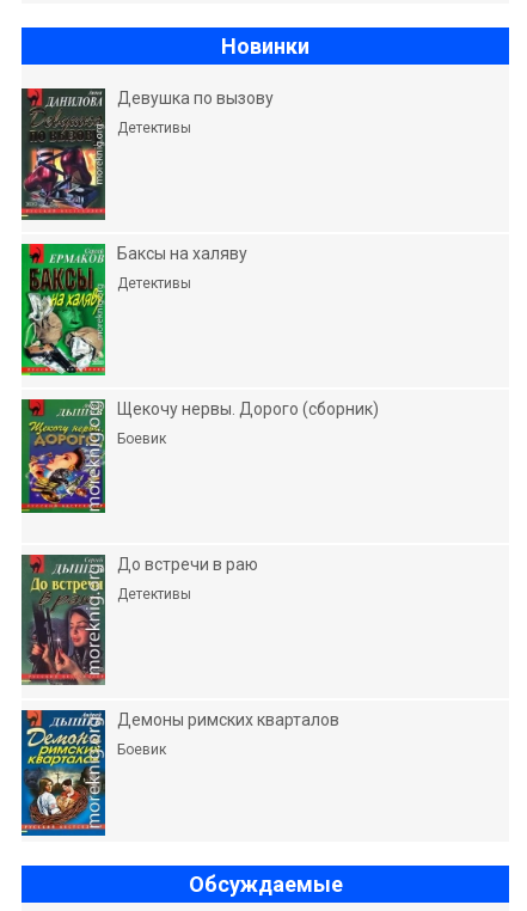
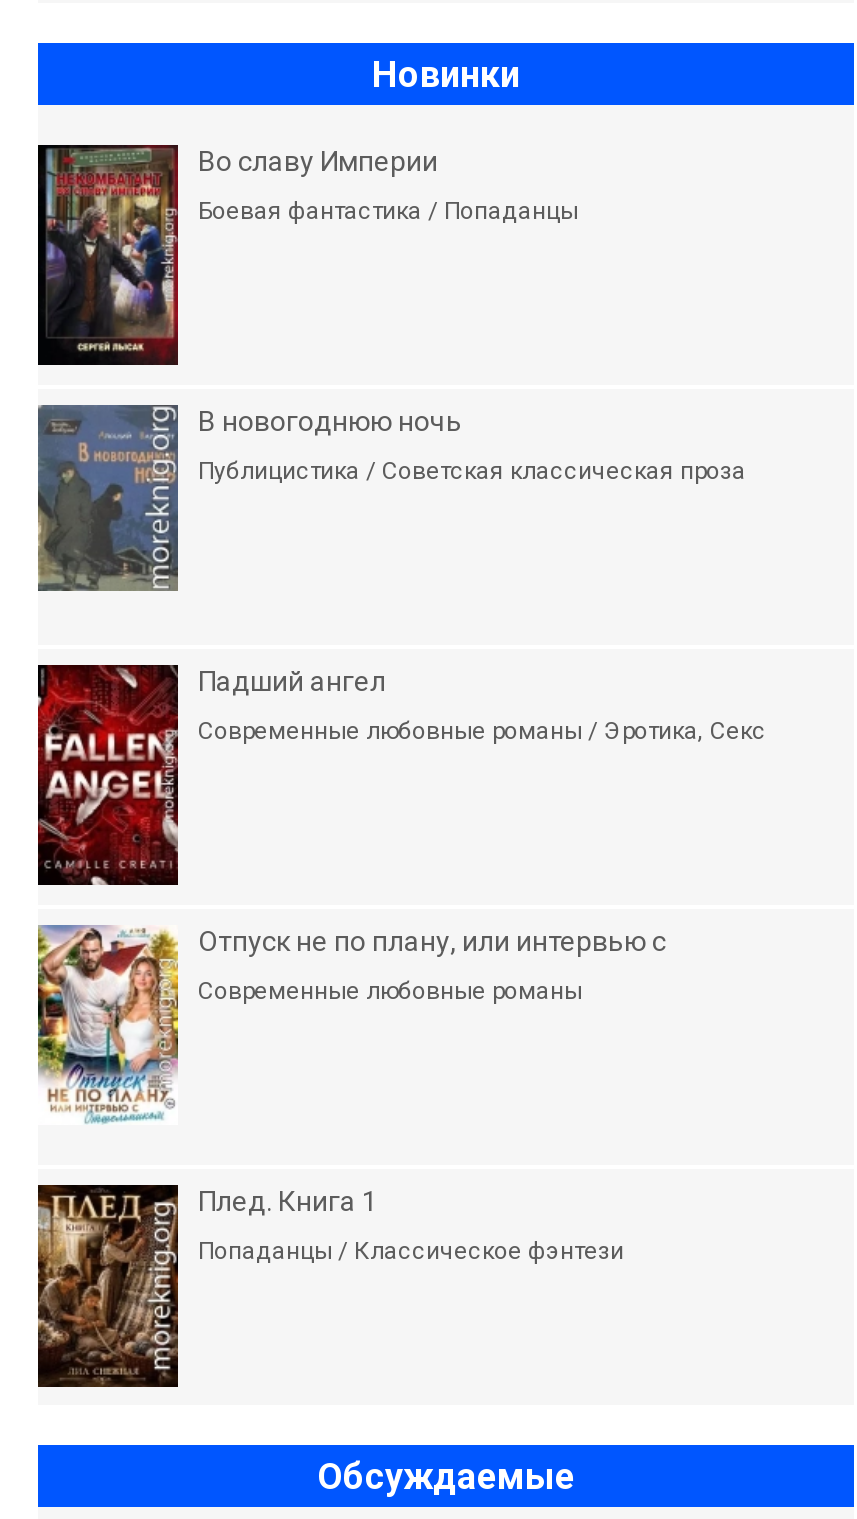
[20,87,274,220] [image] | Девушка по вызову -> [36,143,438,365] [image] | Во славу Империи
[117,120,191,136] Детективы -> [198,197,578,225] Боевая фантастика / Попаданцы
[20,243,247,377] [image] | Баксы на халяву -> [36,403,462,625] [image] | В новогоднюю ночь
[117,275,191,292] Детективы -> [198,457,746,485] Публицистика / Советская классическая проза
[20,398,379,531] [image] | Щекочу нервы. Дорого (сборник) -> [36,663,386,887] [image] | Падший ангел
[117,430,166,447] Боевик -> [198,717,766,745] Современные любовные романы / Эротика, Секс
[20,554,258,686] [image] | До встречи в раю -> [36,923,666,1143] [image] | Отпуск не по плану, или интервью с
[117,586,191,603] Детективы -> [198,977,582,1005] Современные любовные романы
[20,709,339,837] [image] | Демоны римских кварталов -> [36,1183,378,1395] [image] | Плед. Книга 1
[117,741,166,758] Боевик -> [198,1237,624,1265] Попаданцы / Классическое фэнтези

